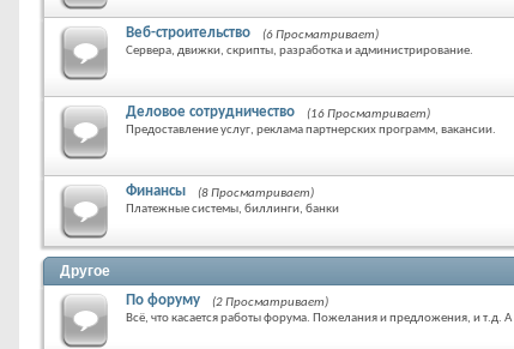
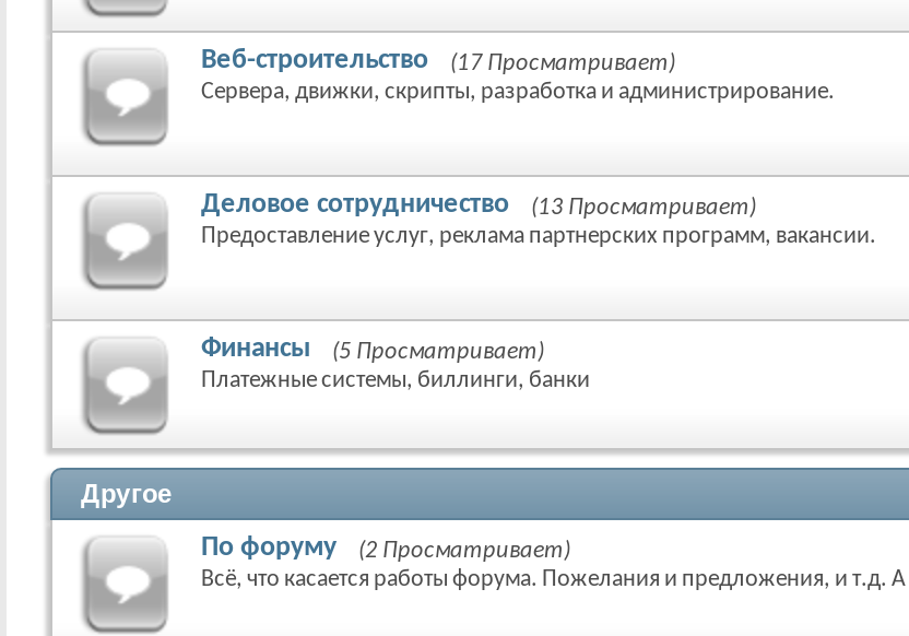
[262,29,379,42] (6 Просматривает) -> [450,52,675,76] (17 Просматривает)
[307,108,430,121] (16 Просматривает) -> [531,197,756,221] (13 Просматривает)
[198,187,314,200] (8 Просматривает) -> [332,341,544,365] (5 Просматривает)

